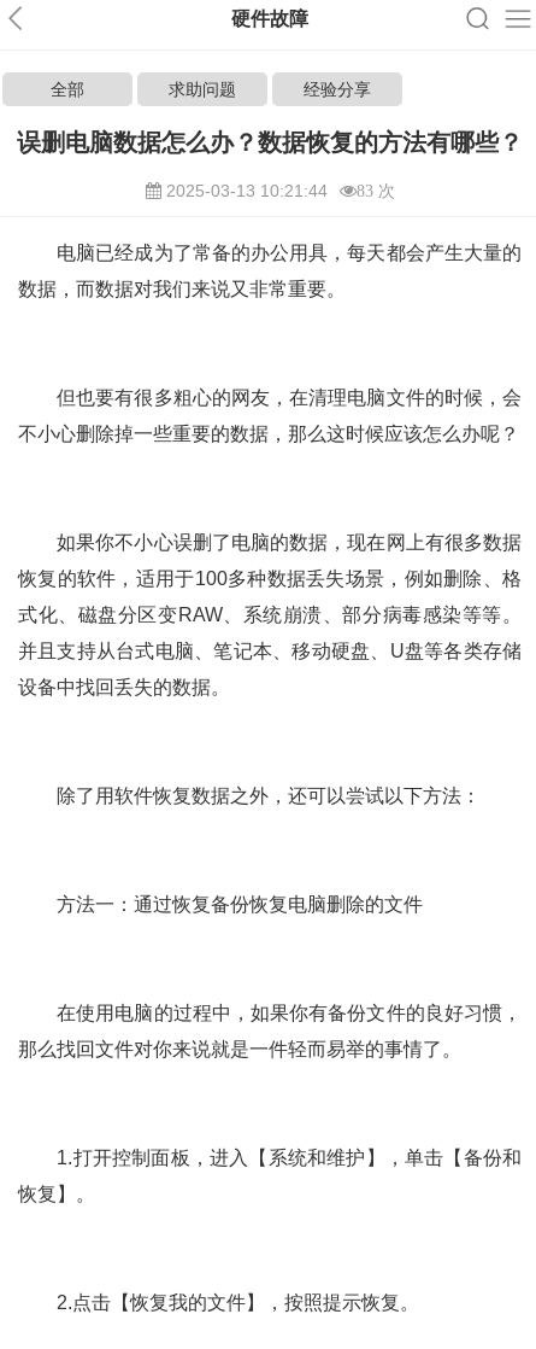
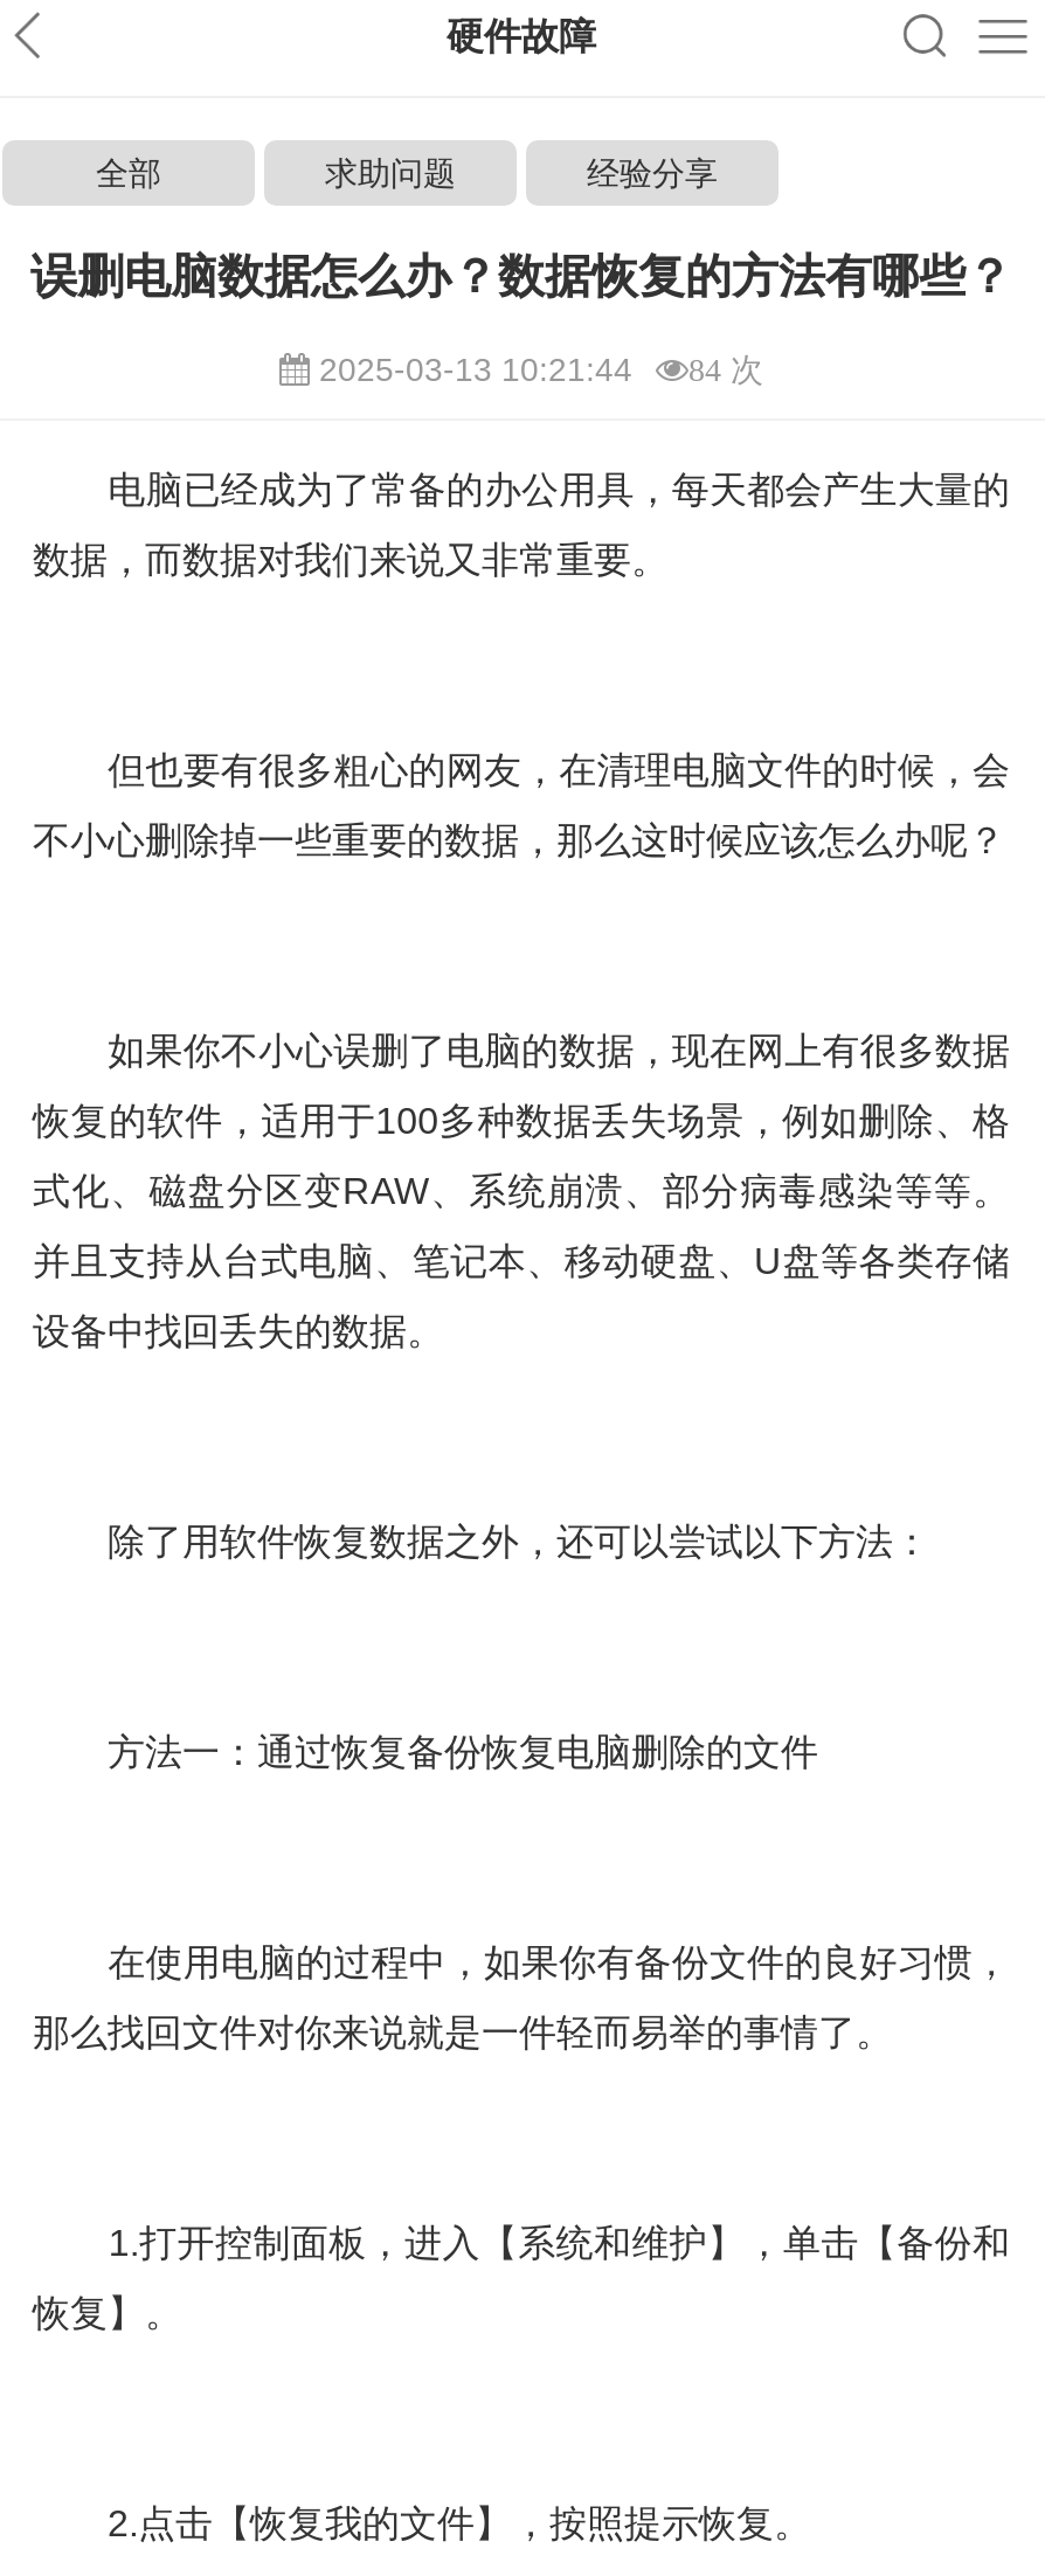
[161,181,394,200] 2025-03-13 10:21:44 83 次 -> [310,351,763,388] 2025-03-13 10:21:44 84 次

